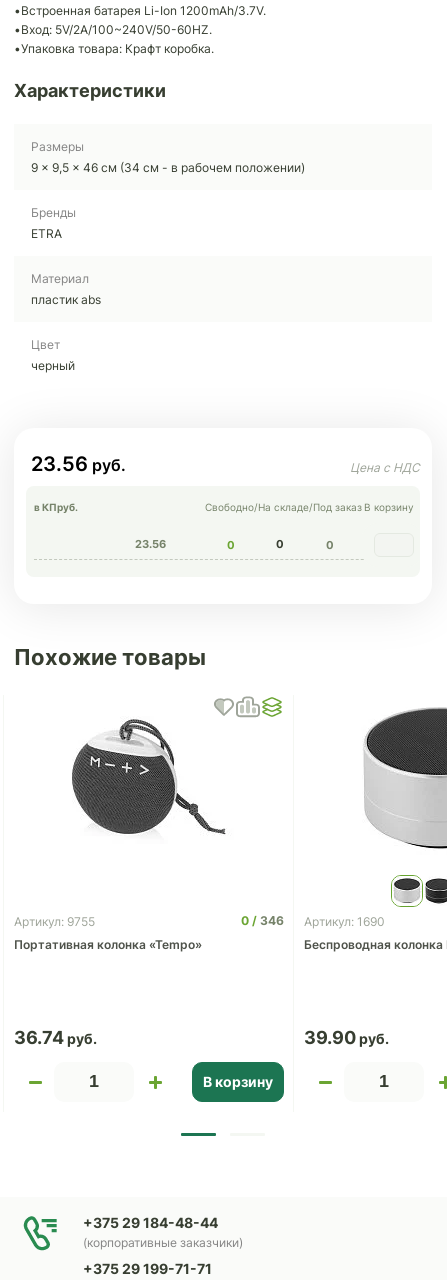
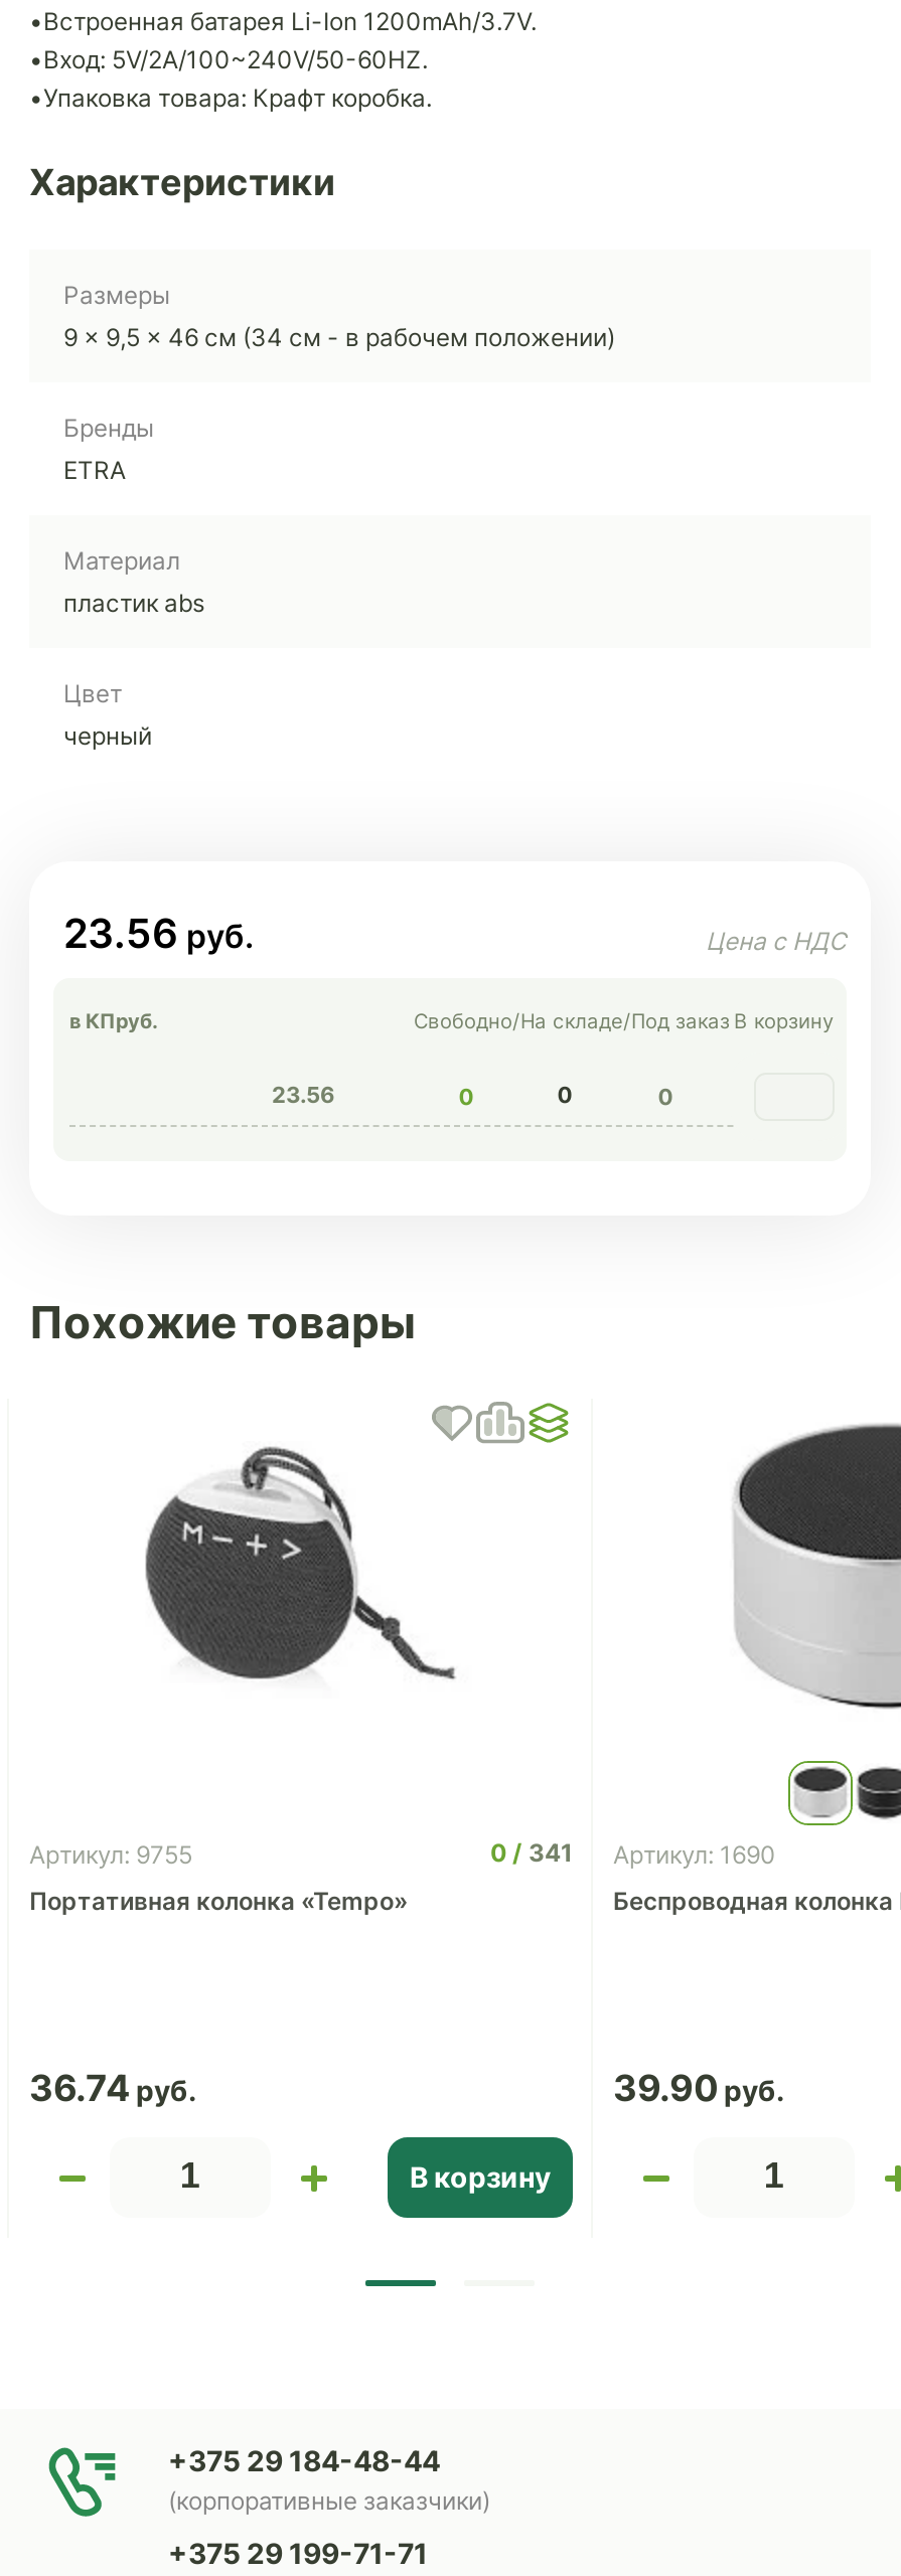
[241,913,385,929] 0 346 Артикул: 1690 -> [490,1838,776,1869] 0 341 Артикул: 1690

